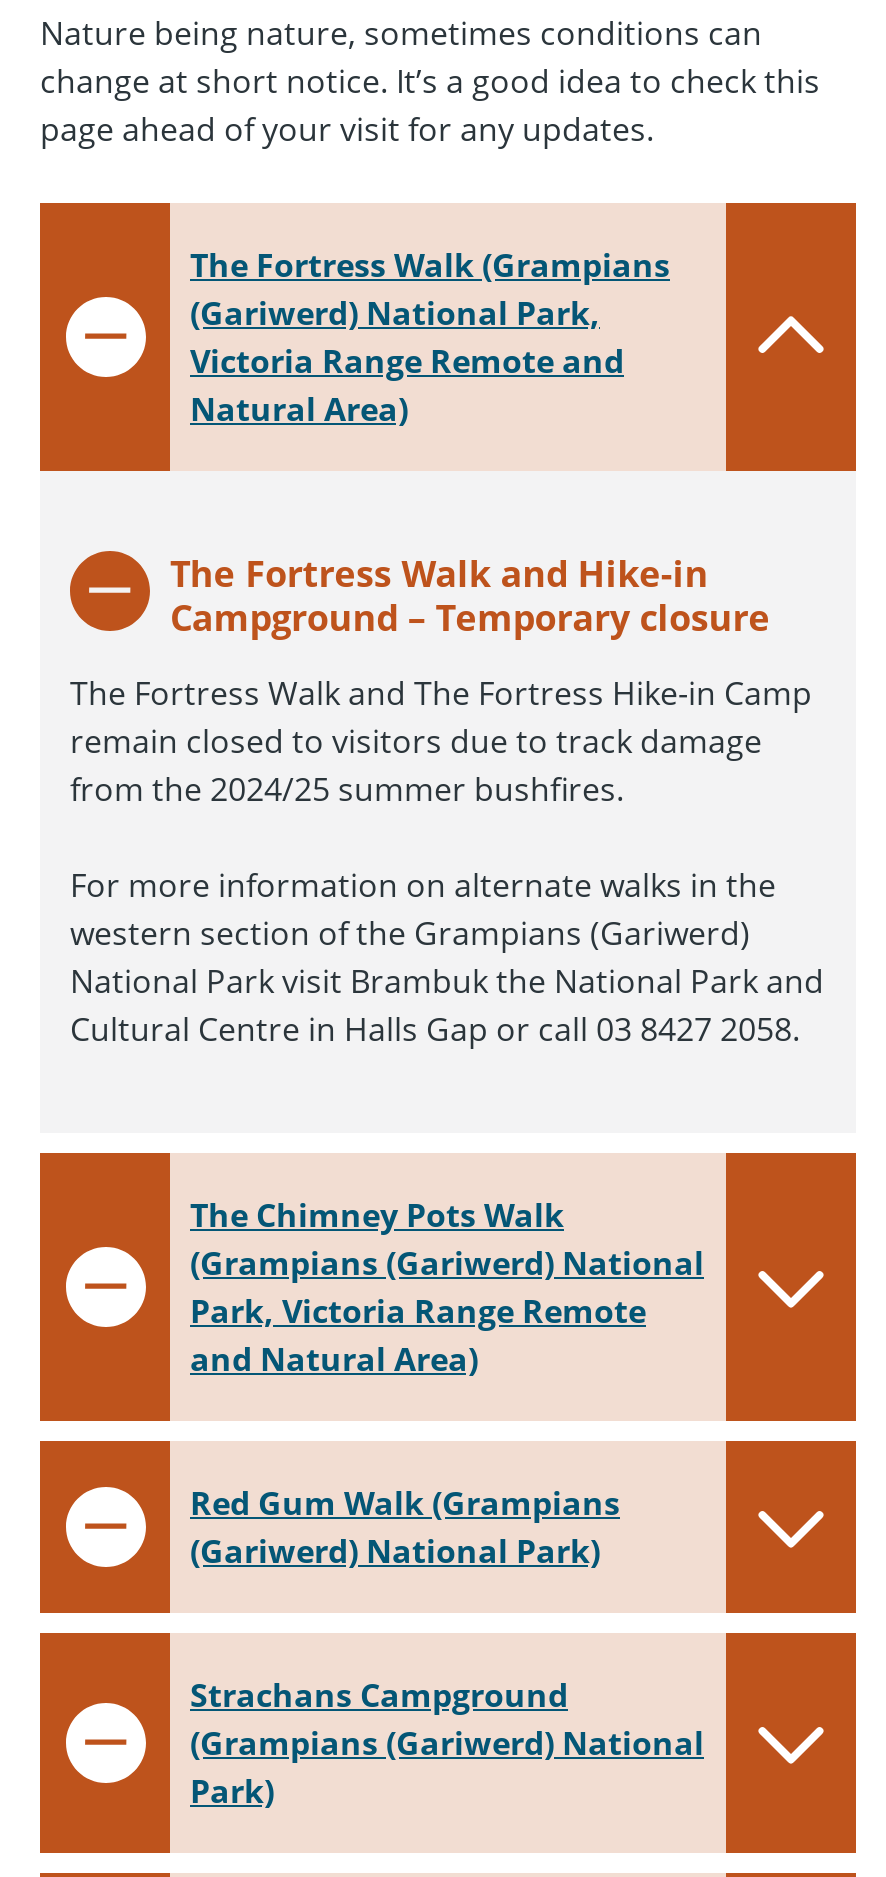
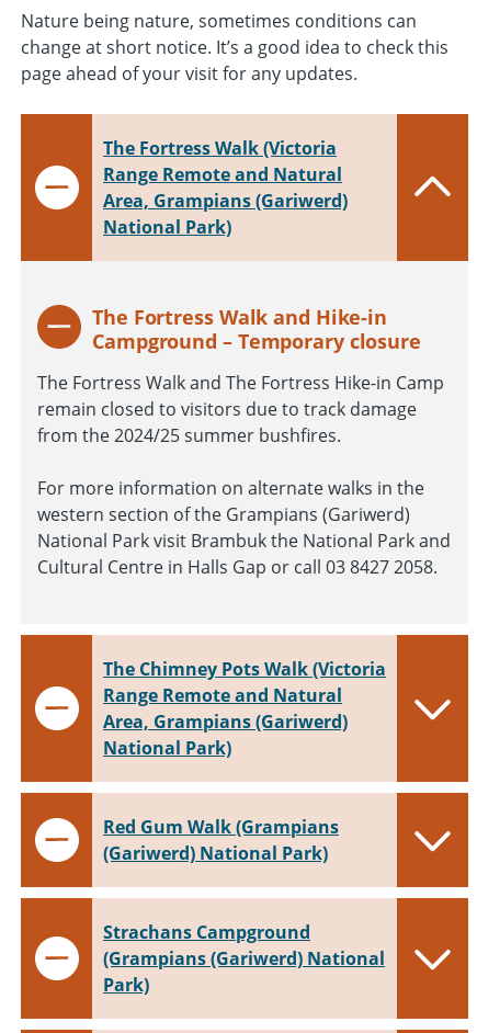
[190,244,670,432] The Fortress Walk (Grampians | (Gariwerd) National Park, | Victoria Range Remote and | Natural Area) -> [103,136,348,239] The Fortress Walk (Victoria | Range Remote and Natural | Area, Grampians (Gariwerd) | National Park)
[190,1194,704,1382] The Chimney Pots Walk | (Grampians (Gariwerd) National | Park, Victoria Range Remote | and Natural Area) -> [103,657,386,760] The Chimney Pots Walk (Victoria | Range Remote and Natural | Area, Grampians (Gariwerd) | National Park)

